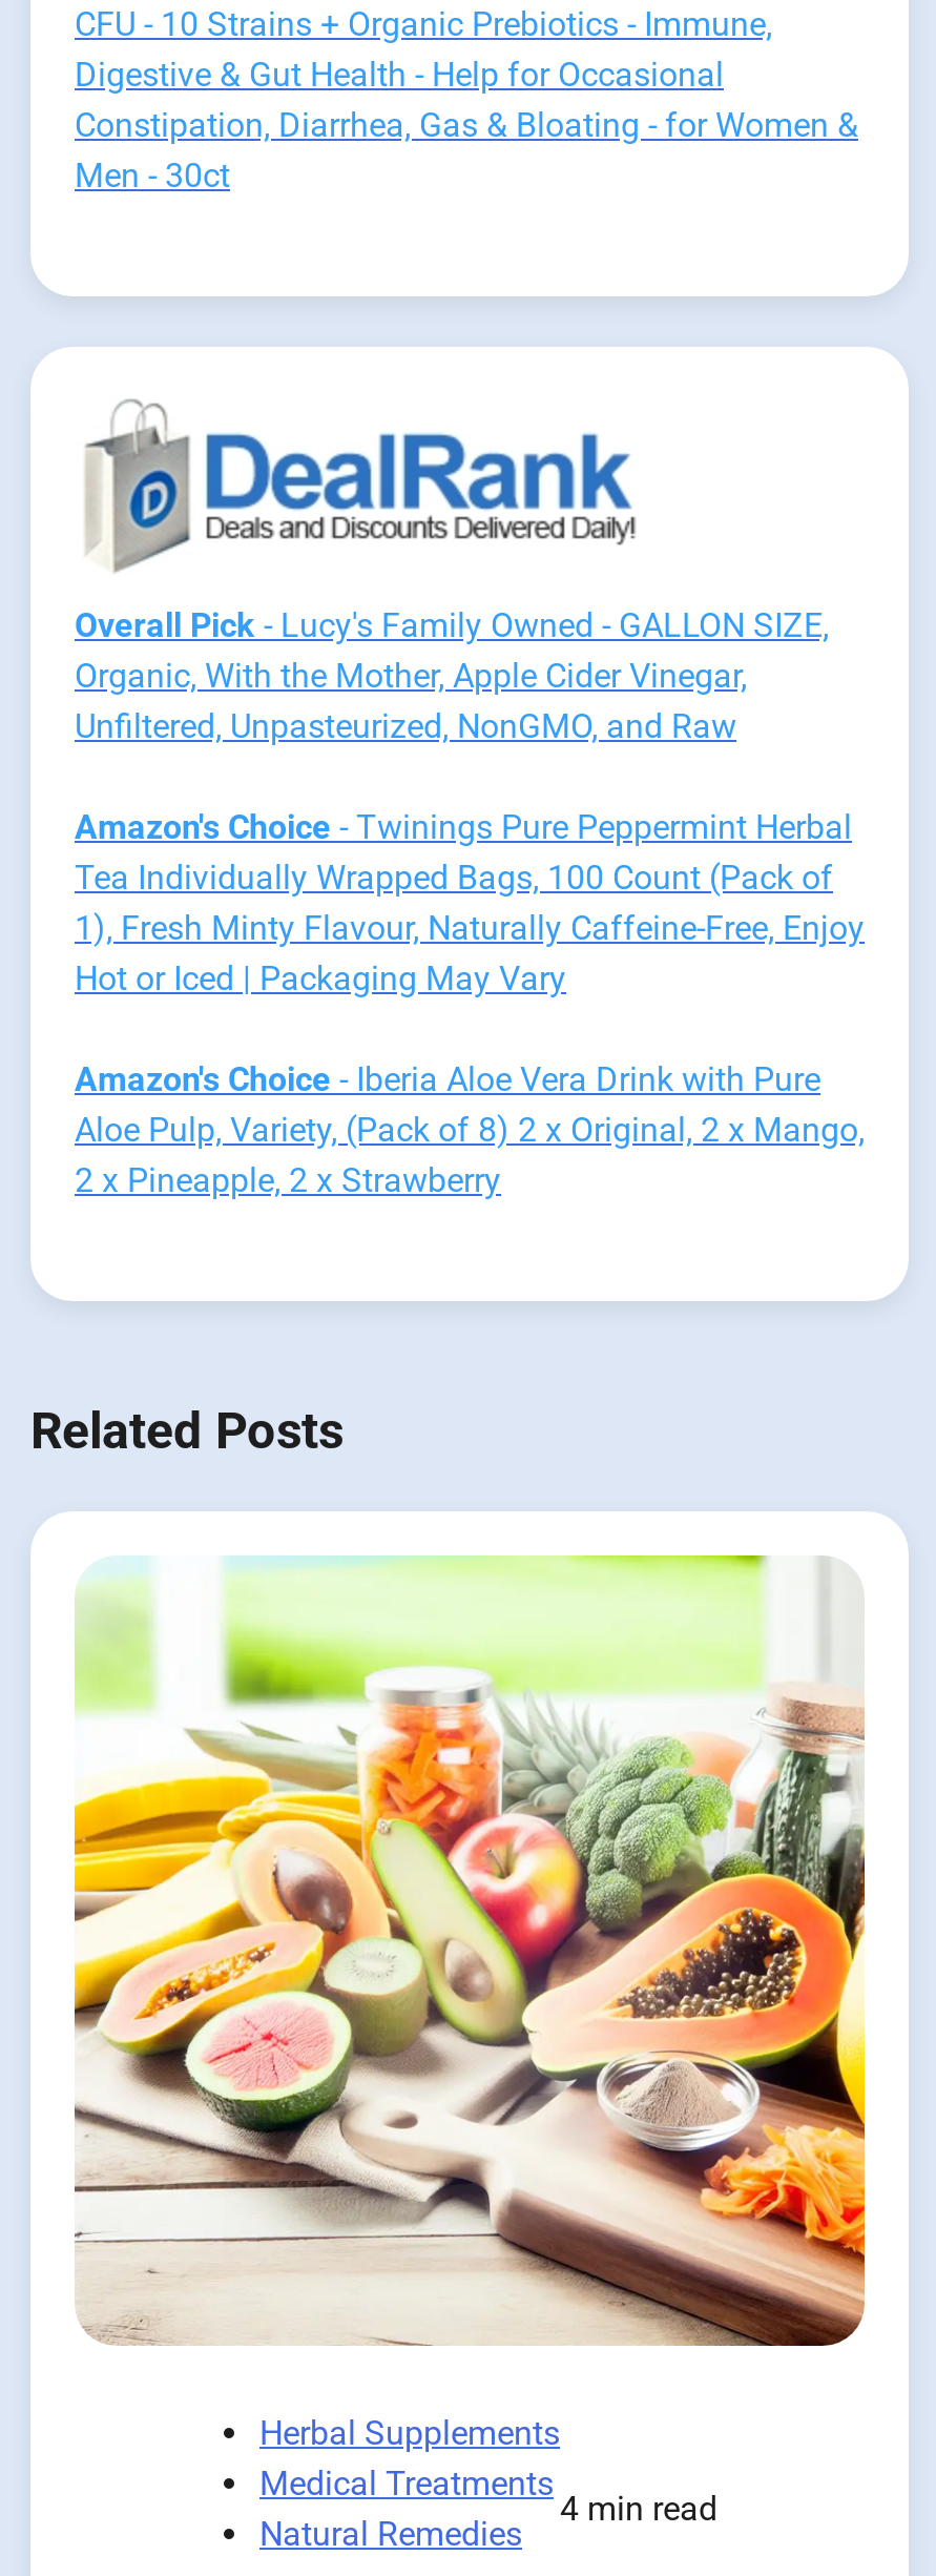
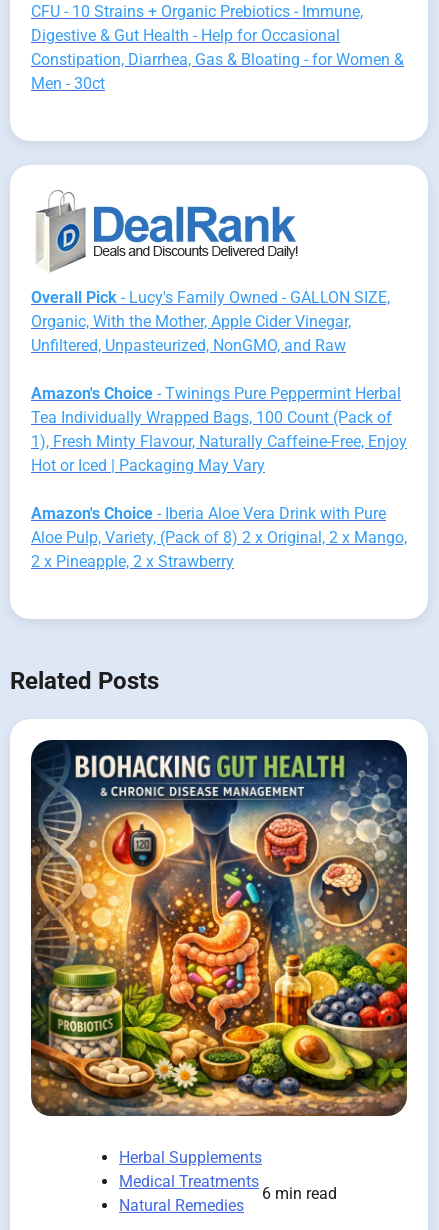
[72,1553,867,2346] [image] -> [30,739,408,1117] [image]
[560,2489,717,2529] 4 min read -> [262,1184,337,1203] 6 min read

